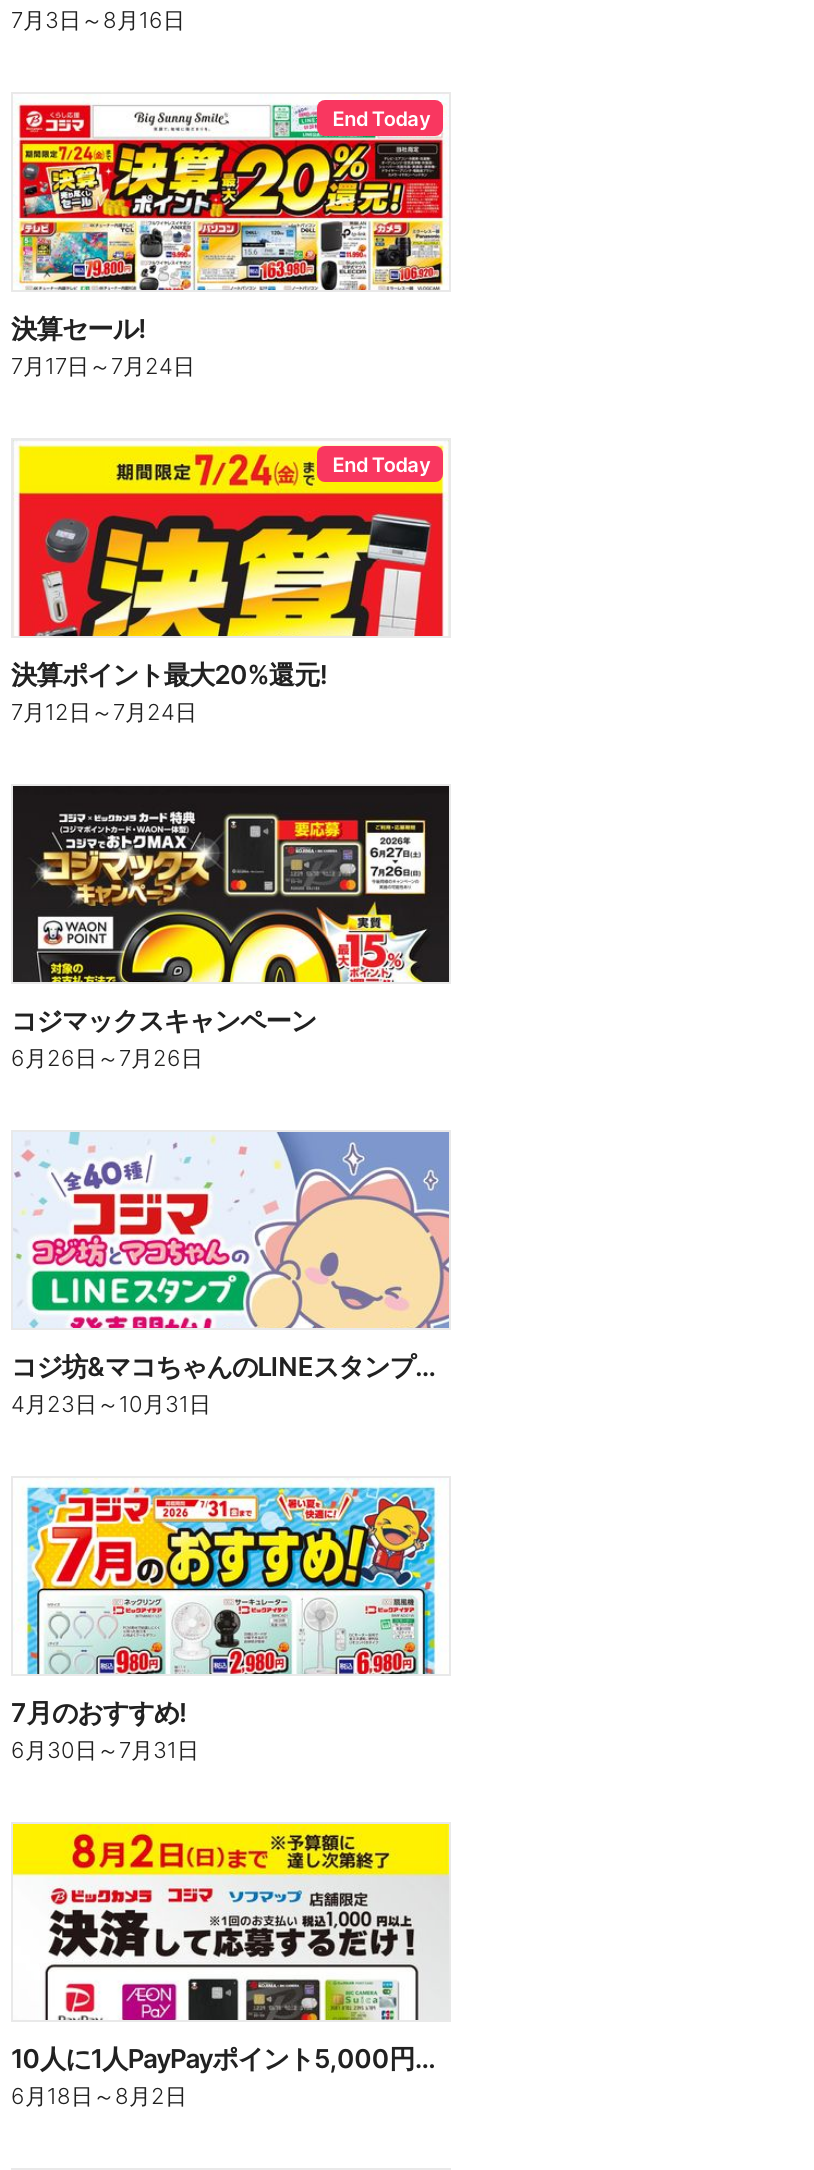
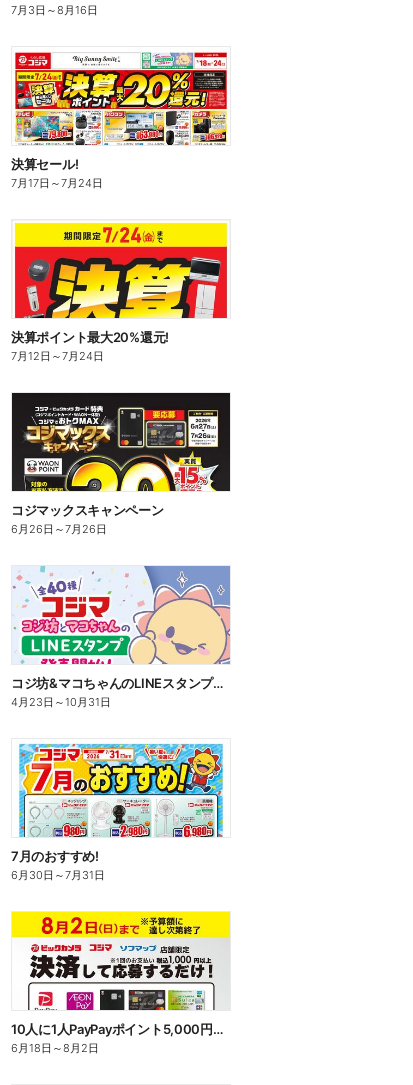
[332,105,431,129] End Today -> none
[332,451,431,475] End Today -> none

